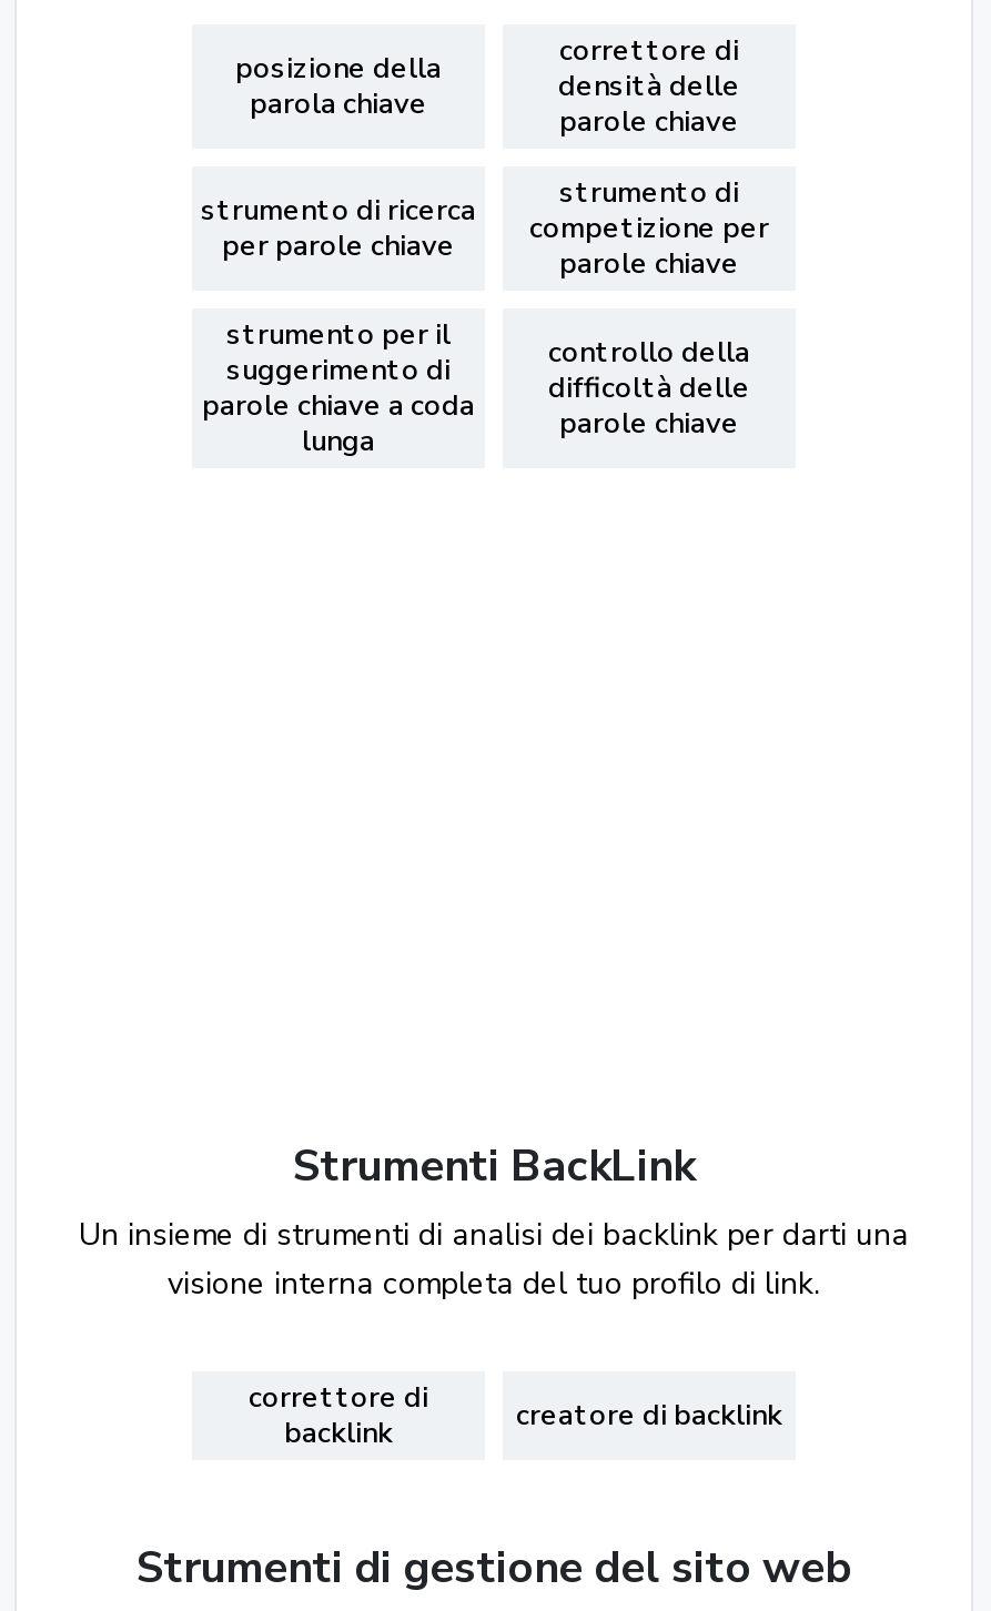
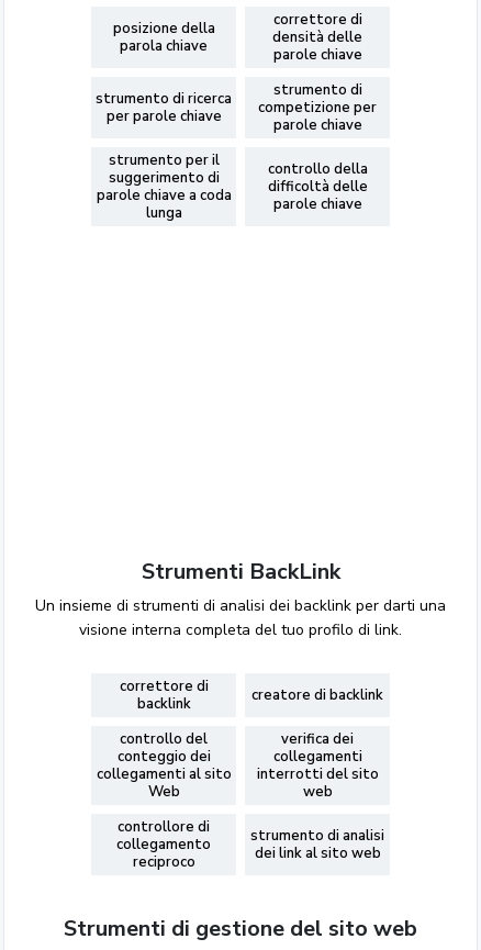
none -> [96,729,231,802] controllo del | conteggio dei | collegamenti al sito | Web
none -> [116,729,378,872] verifica dei | collegamenti | interrotti del sito | web | controllore di | collegamento | reciproco
none -> [250,826,384,863] strumento di analisi | dei link al sito web

